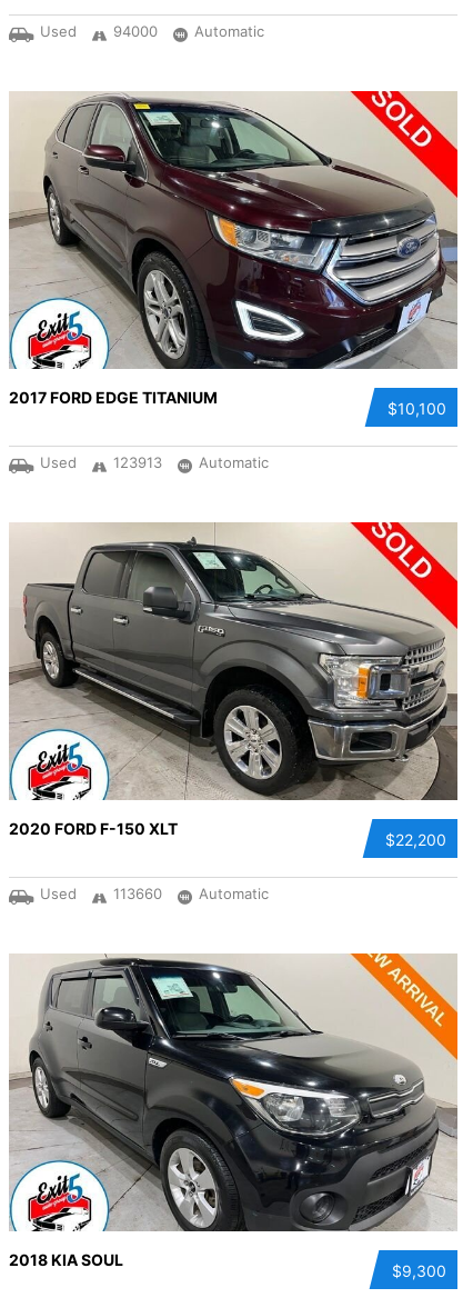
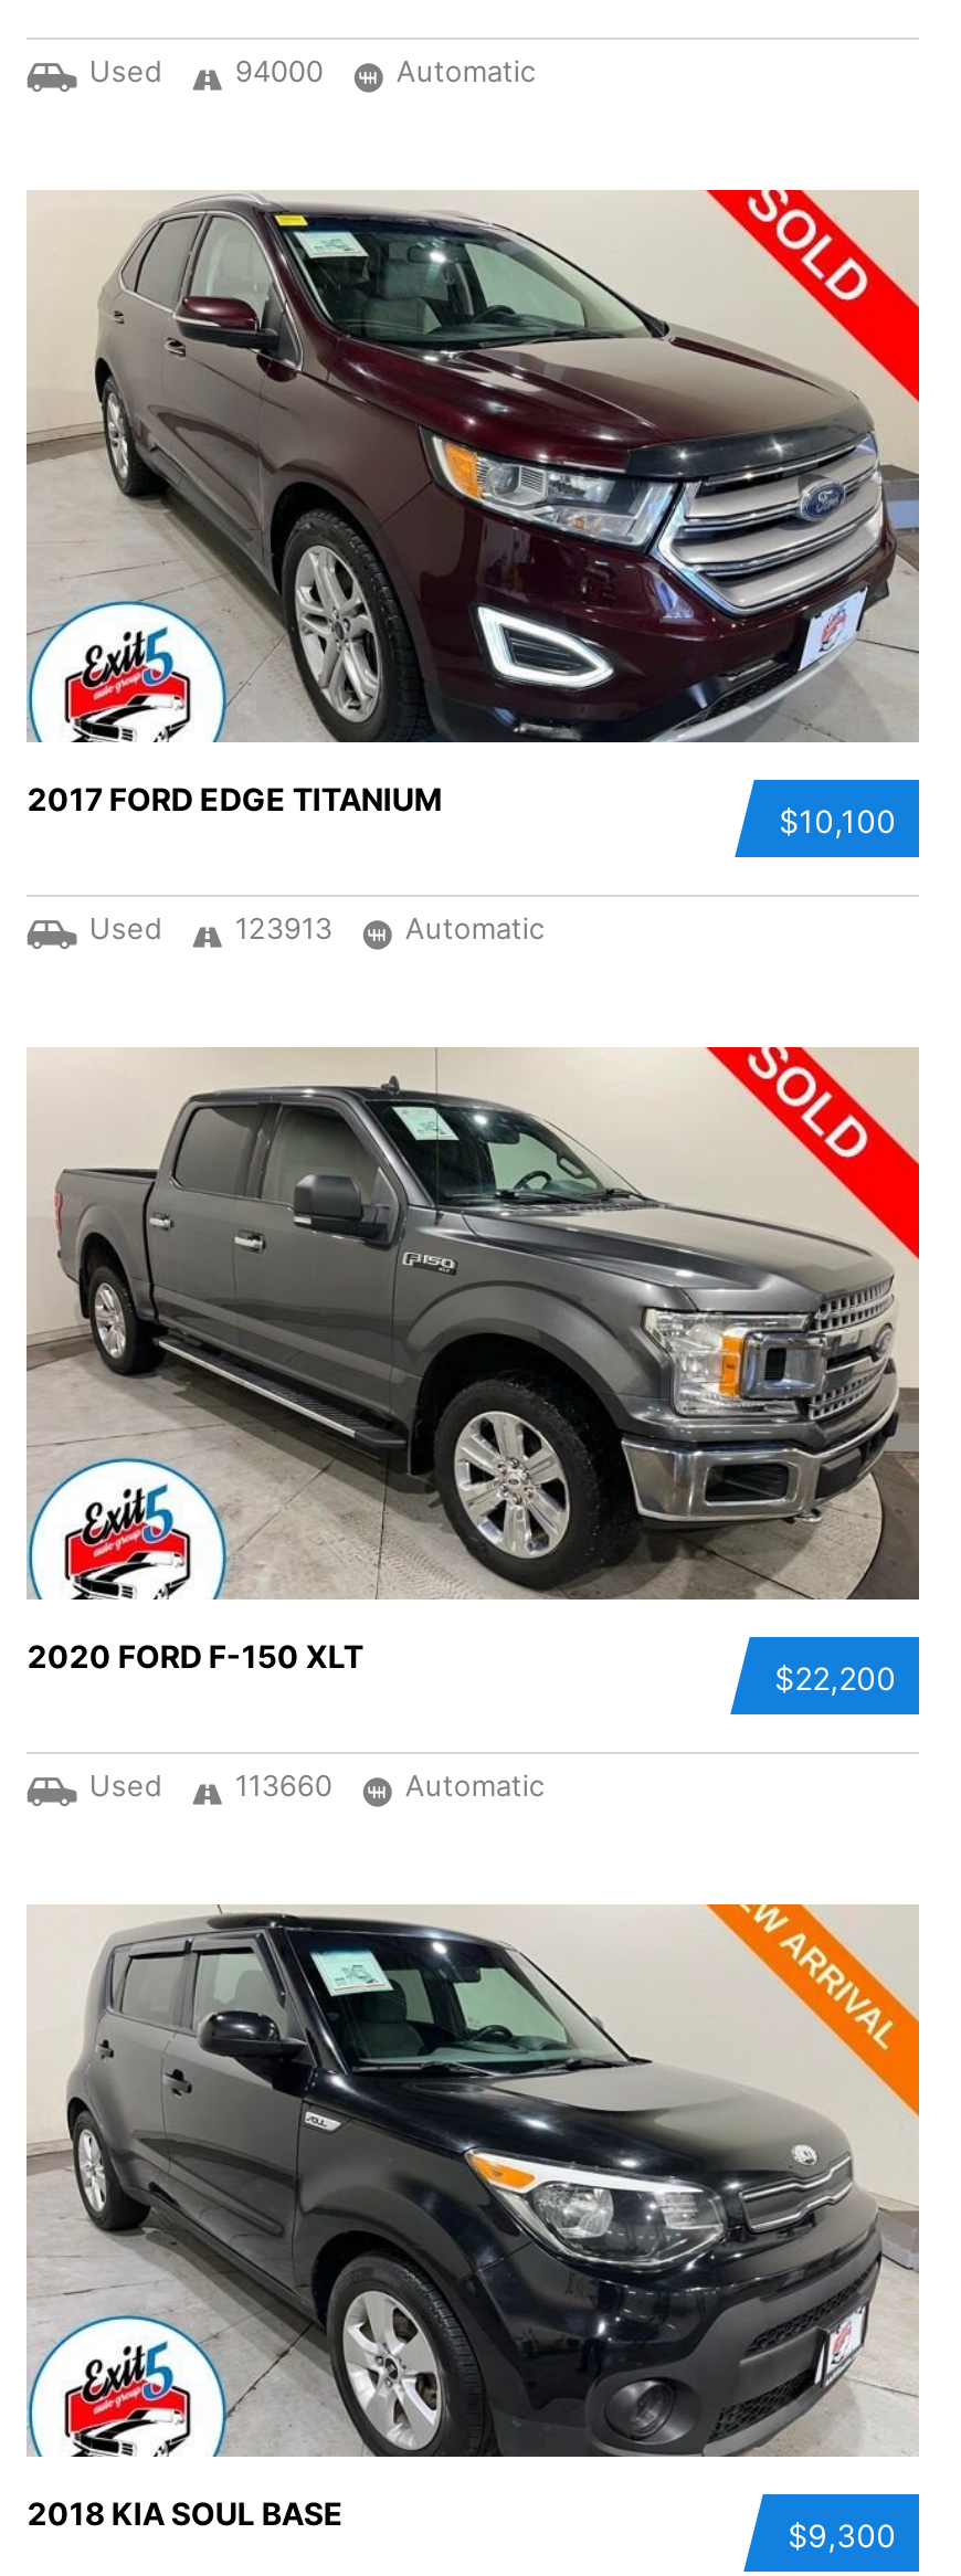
[9,1250,124,1269] 2018 KIA SOUL -> [27,2494,343,2532] 2018 KIA SOUL BASE

